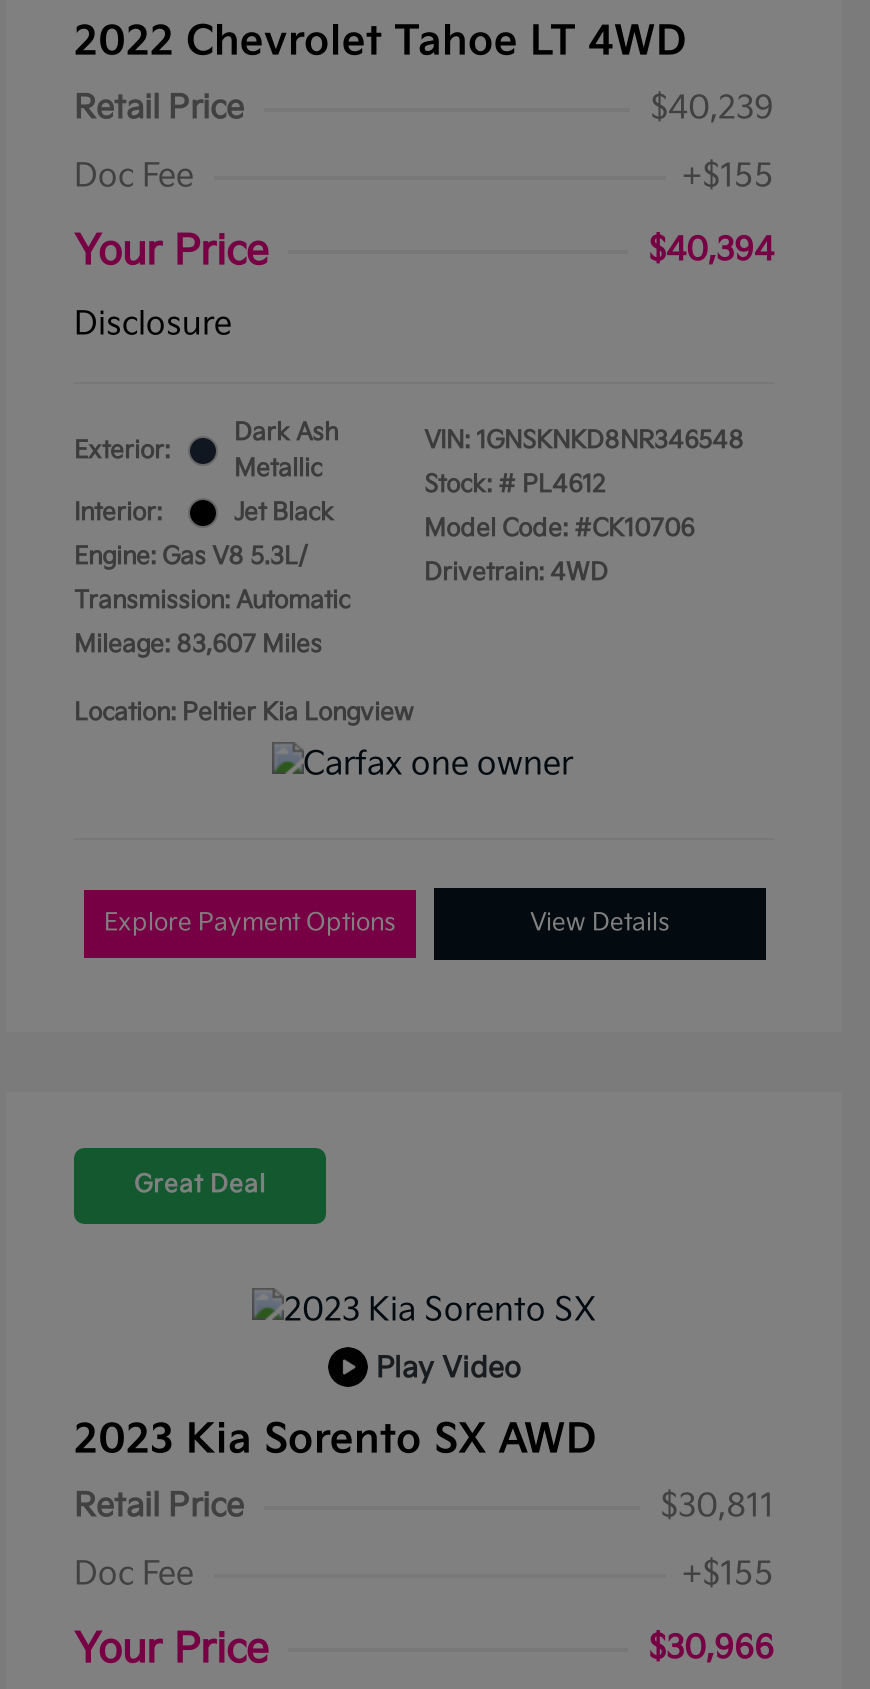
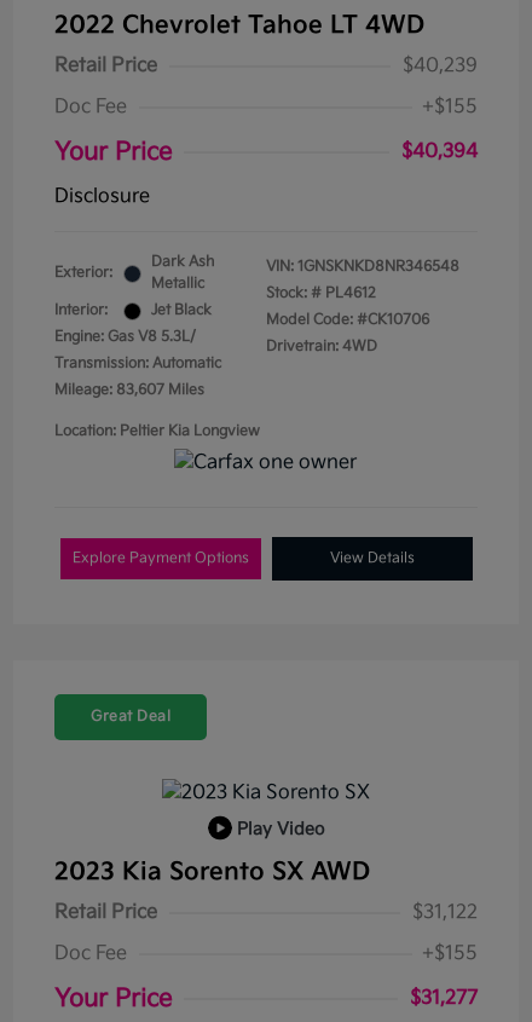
[660,1488,774,1526] $30,811 -> [412,901,478,924] $31,122
[648,1630,774,1668] $30,966 -> [410,986,478,1009] $31,277

